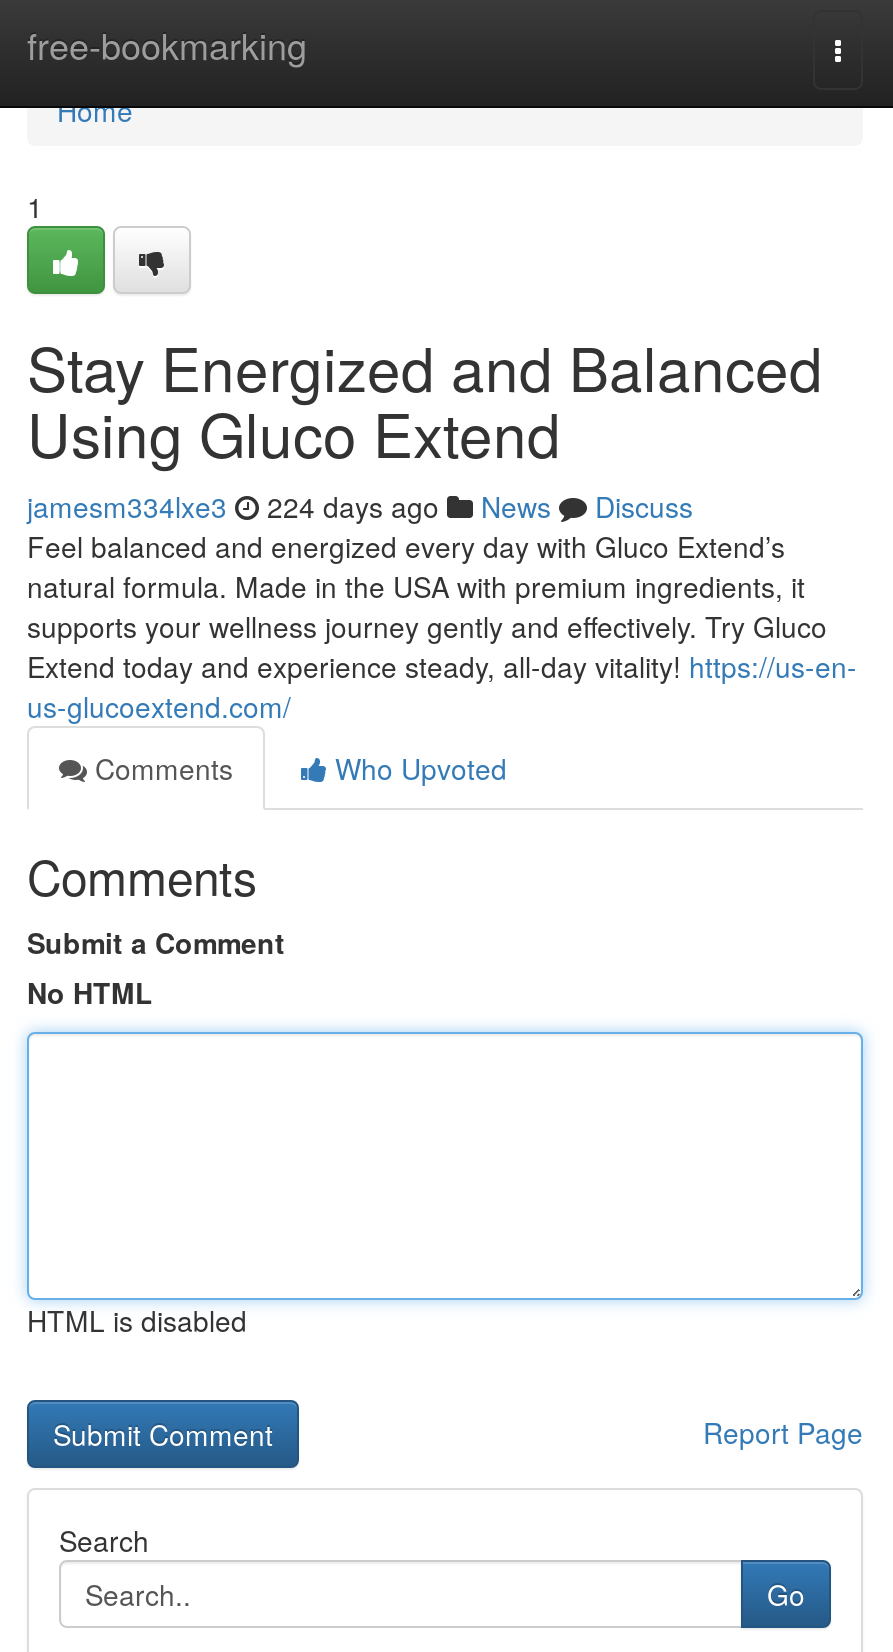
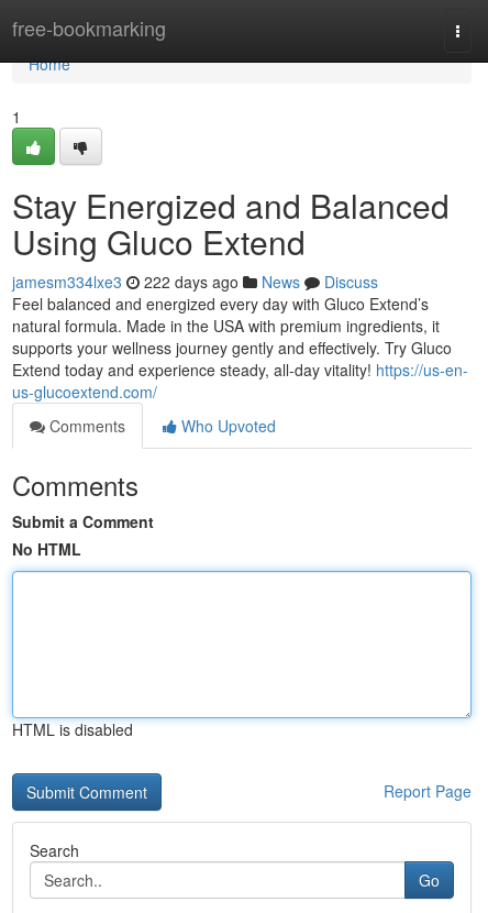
[27,486,693,526] jamesm334lxe3 224 days ago News Discuss -> [12,271,378,293] jamesm334lxe3 222 days ago News Discuss

